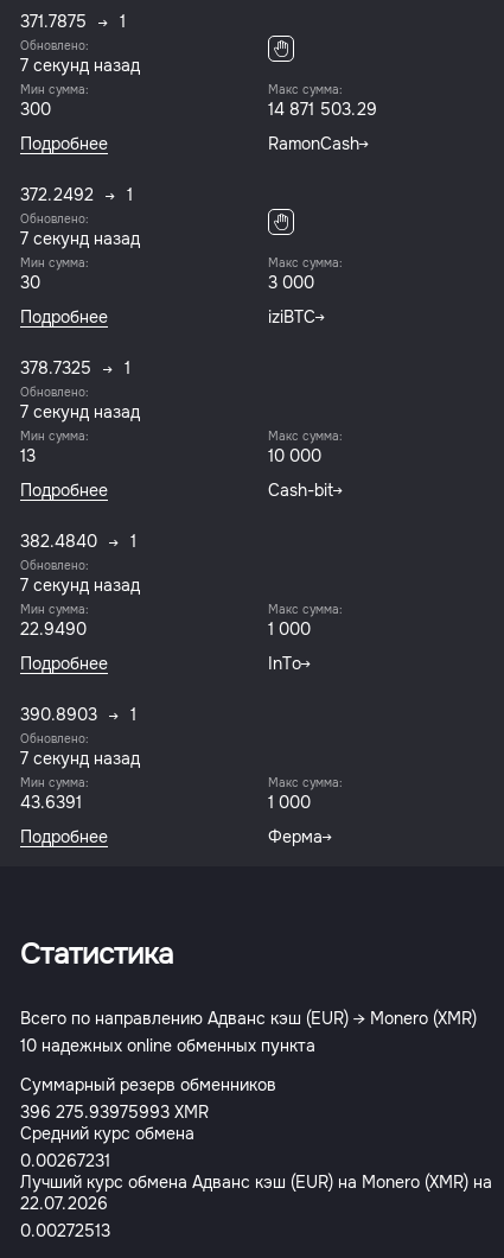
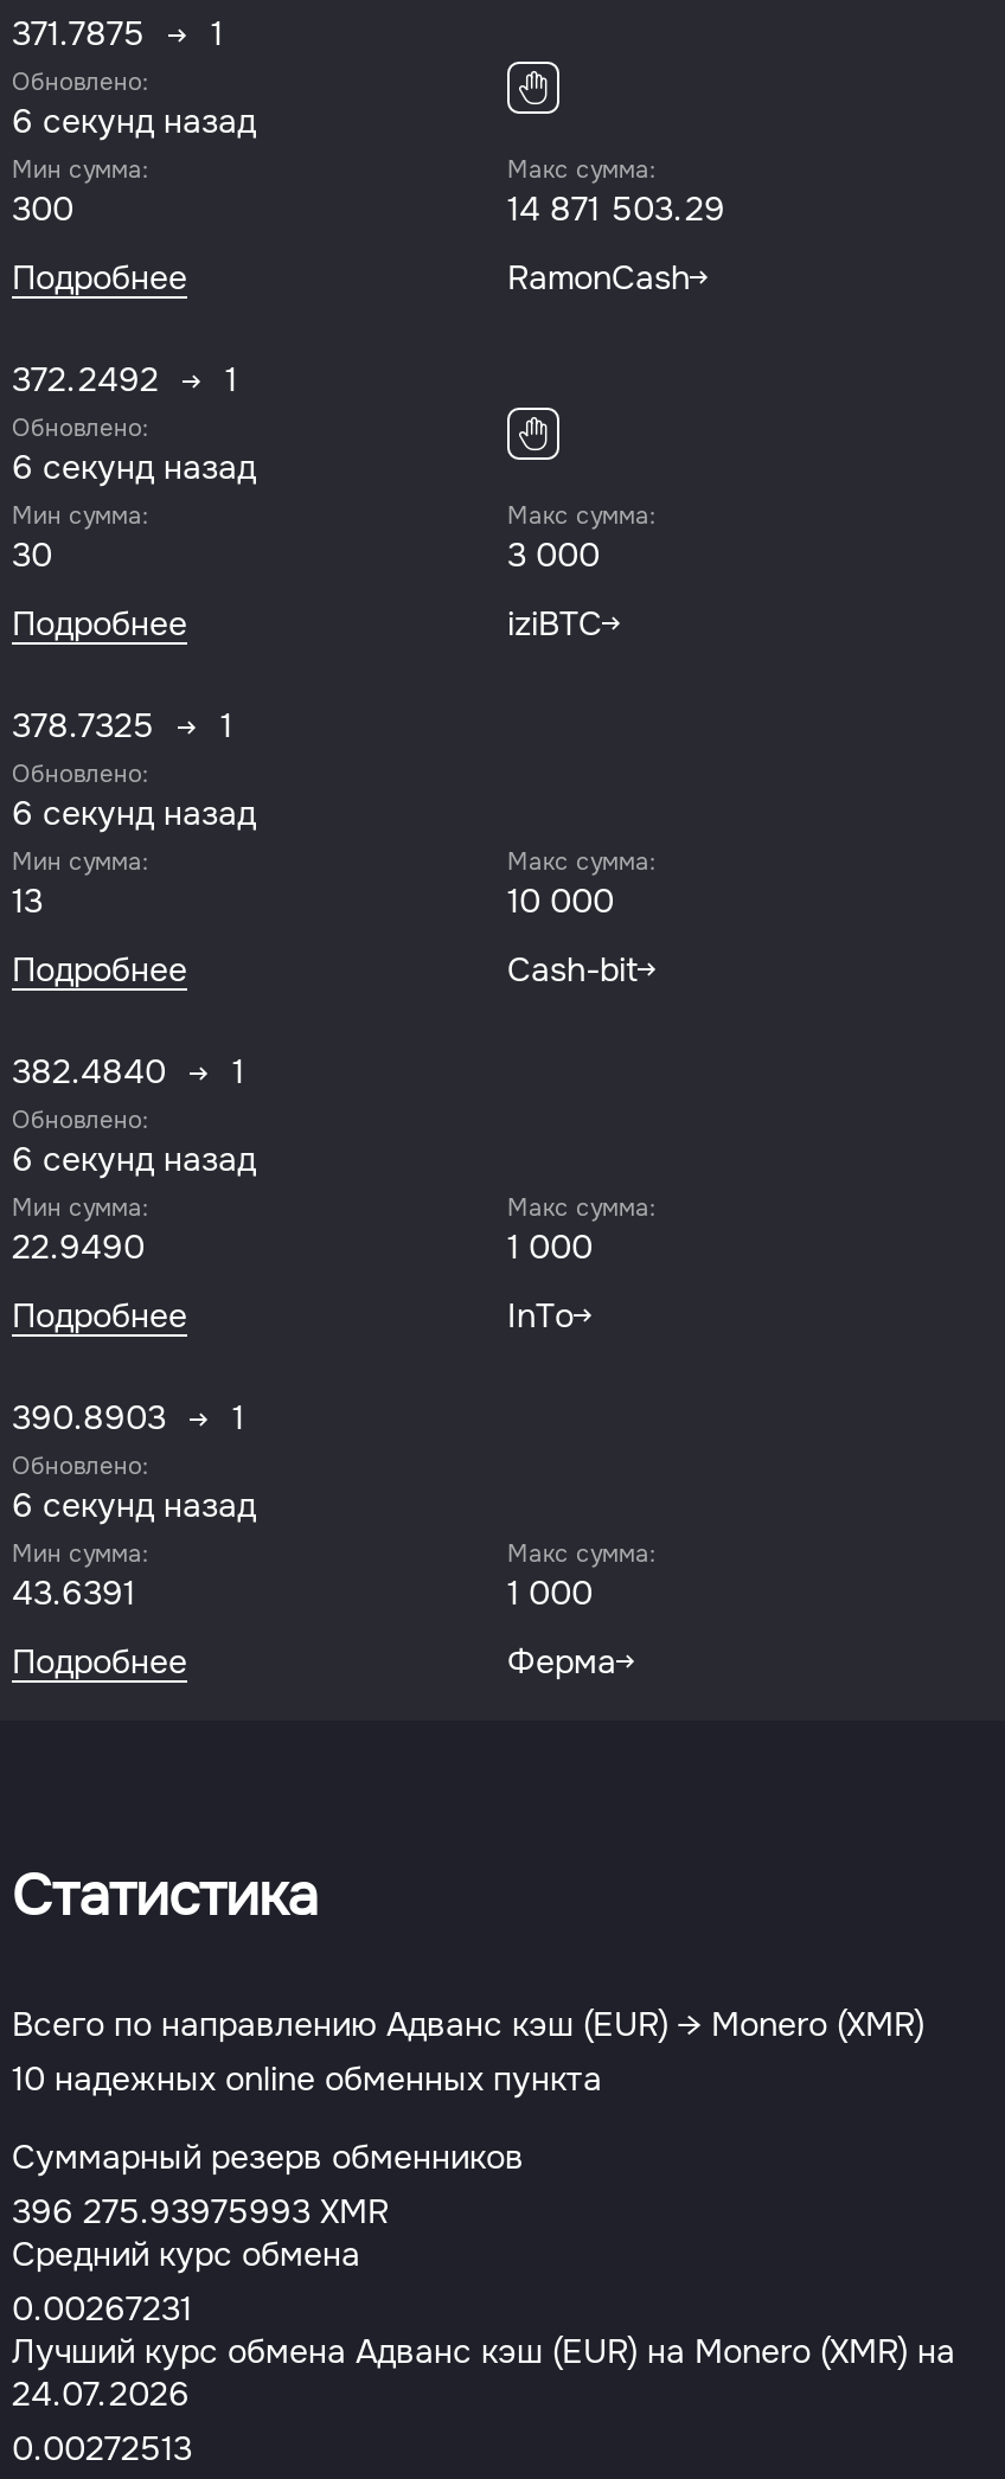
[20,1193,108,1214] 22.07.2026 -> [12,2372,190,2415] 24.07.2026

